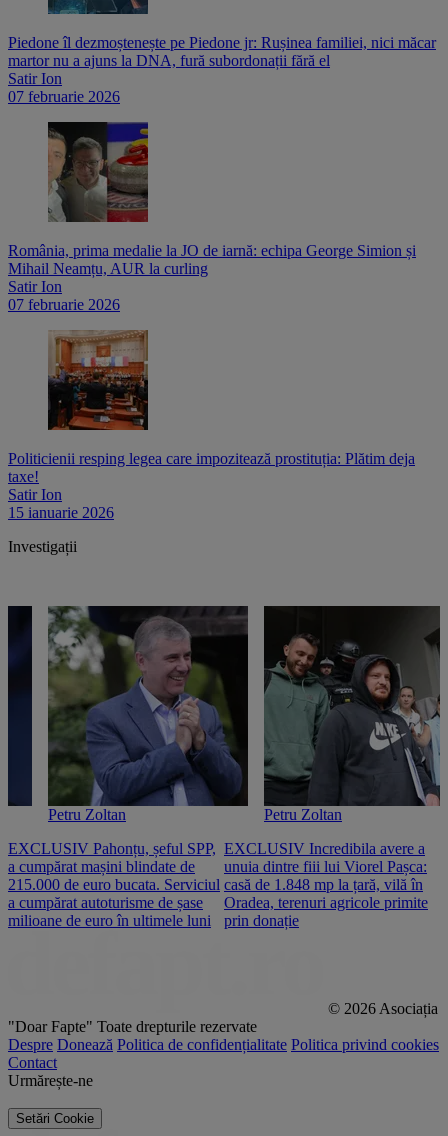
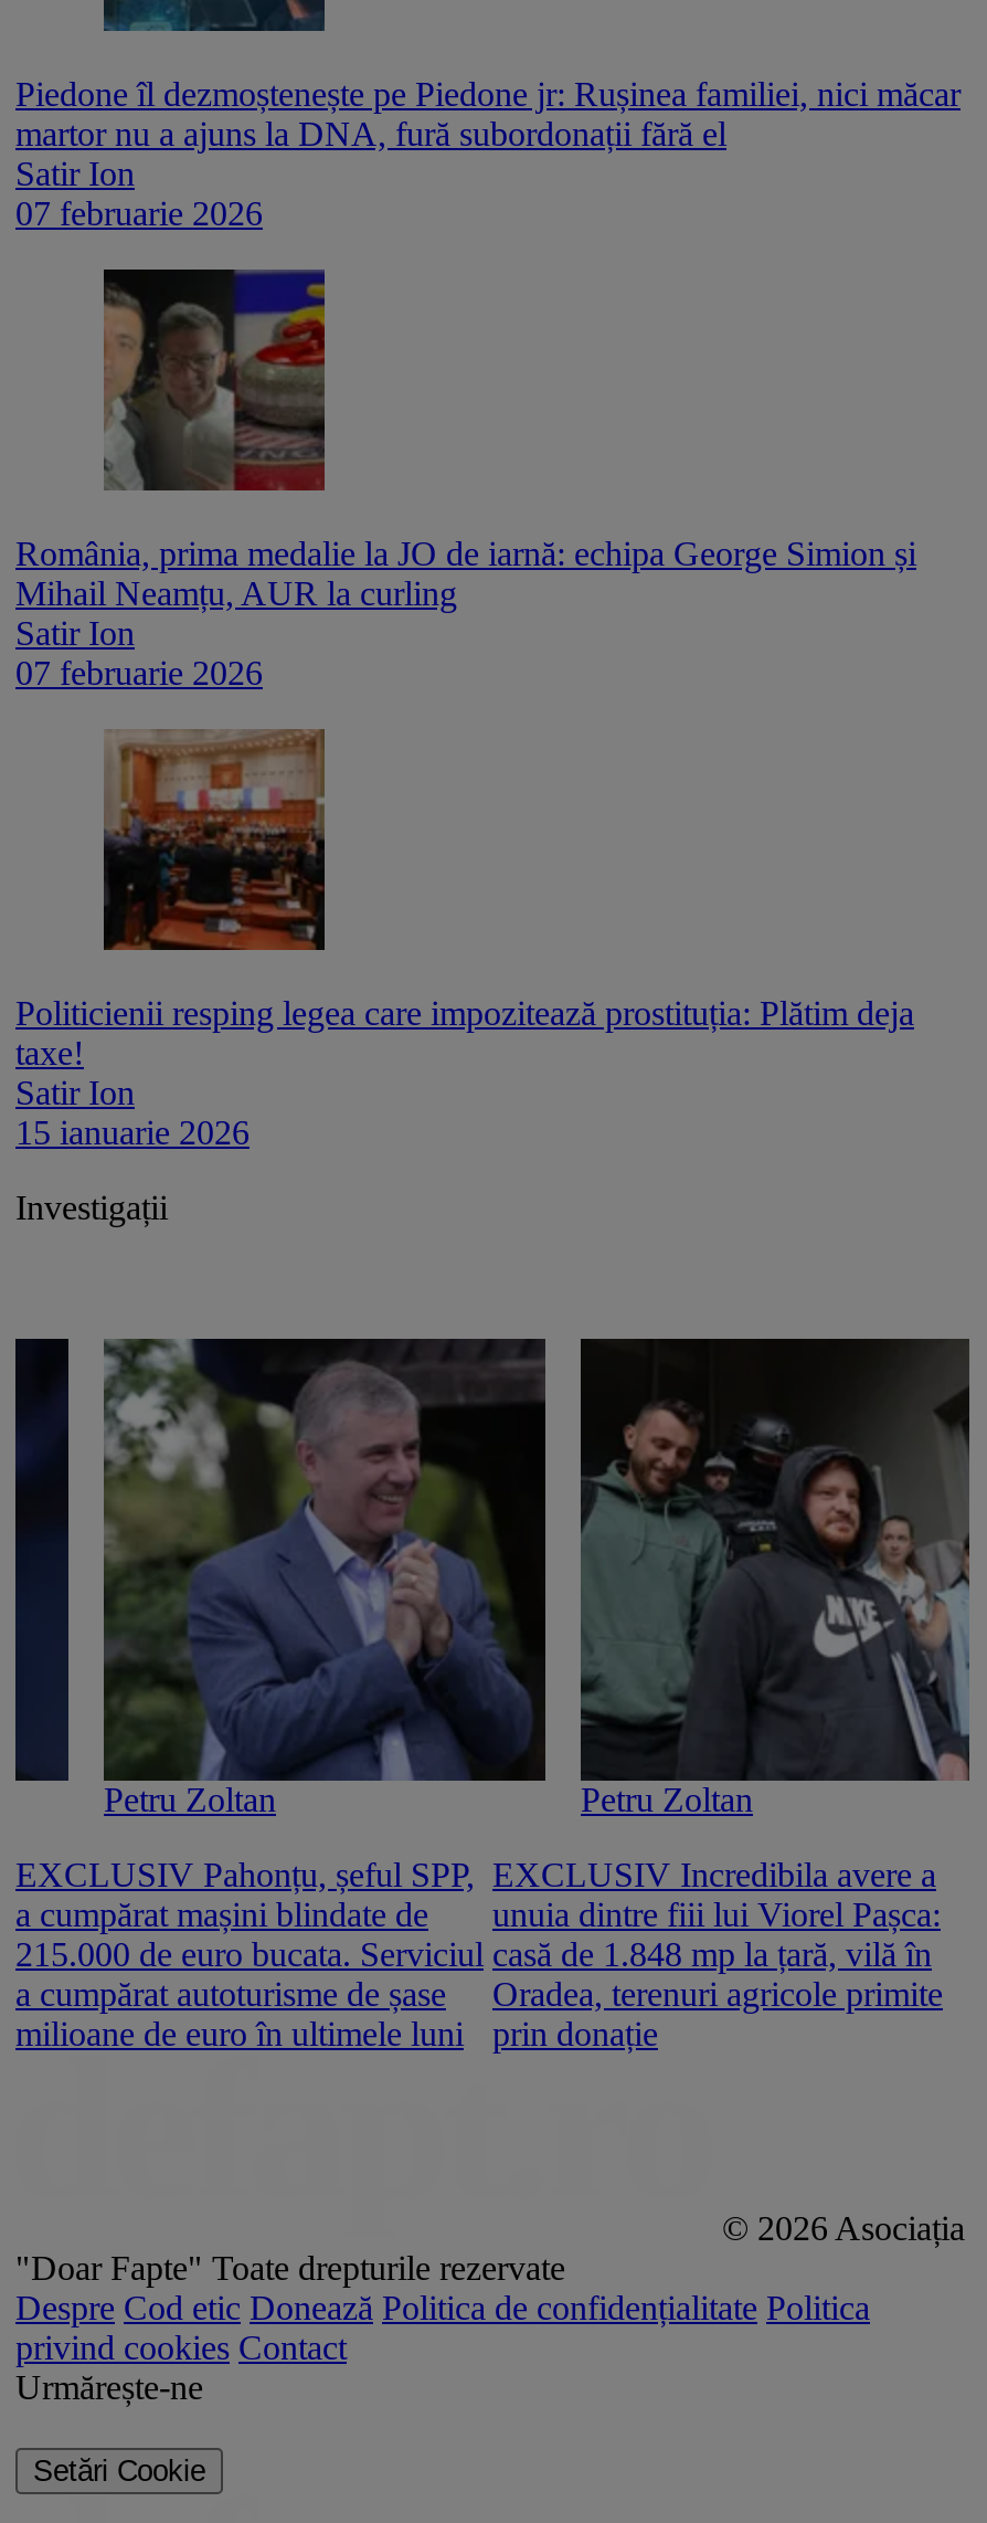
[8,1035,439,1070] Despre Donează Politica de confidențialitate Politica privind cookies | Contact -> [15,2288,870,2365] Despre Cod etic Donează Politica de confidențialitate Politica | privind cookies Contact

